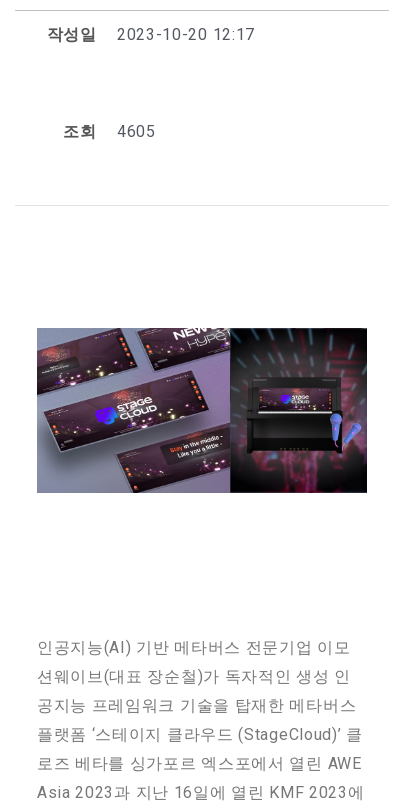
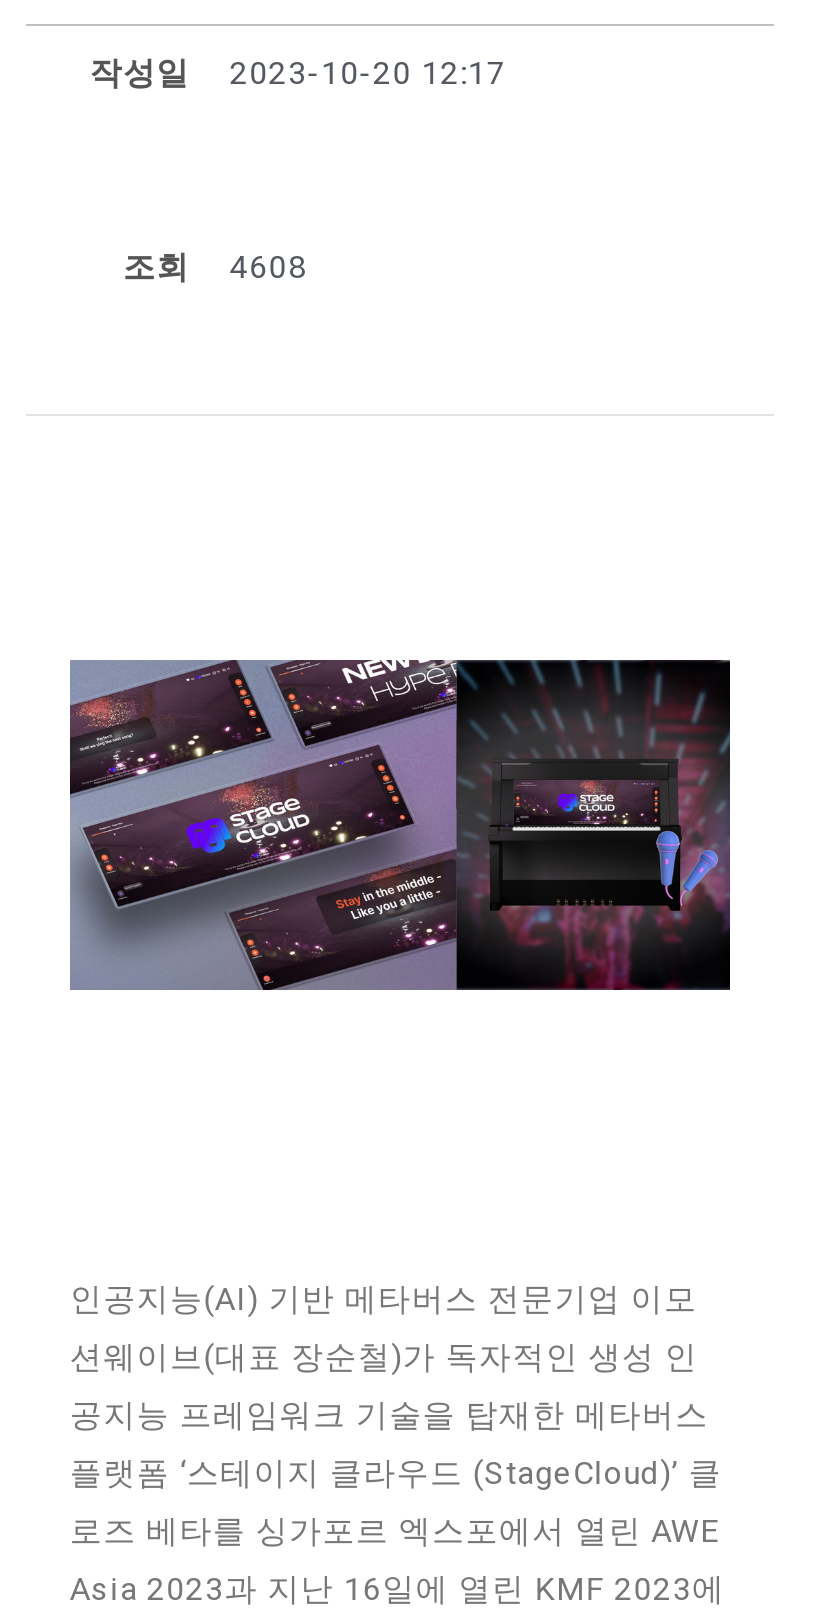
[63,122,156,141] 조회 4605 -> [123,248,307,286] 조회 4608

